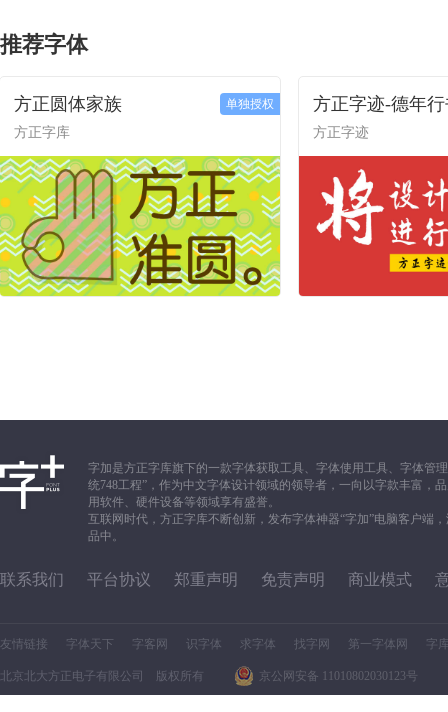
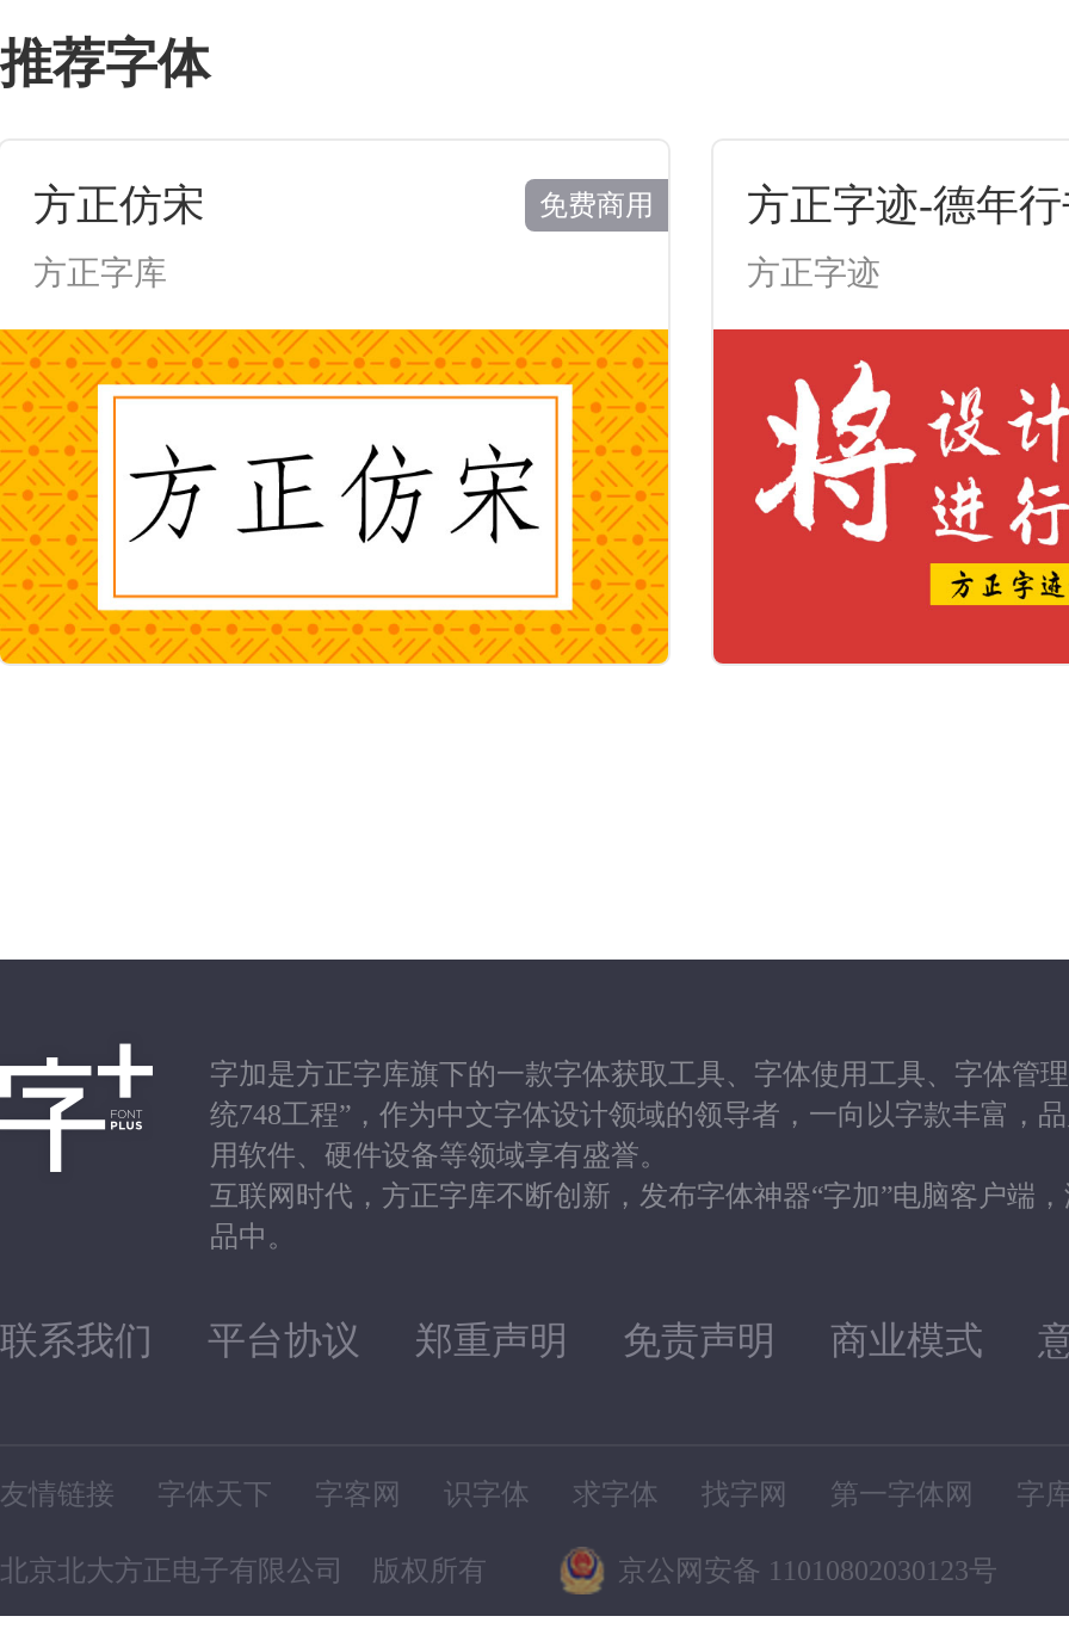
[14,94,122,114] 方正圆体家族 -> [33,181,205,229] 方正仿宋
[226,97,274,111] 单独授权 -> [539,189,654,222] 免费商用
[3,156,281,296] [image] -> [7,329,671,664] [image]

